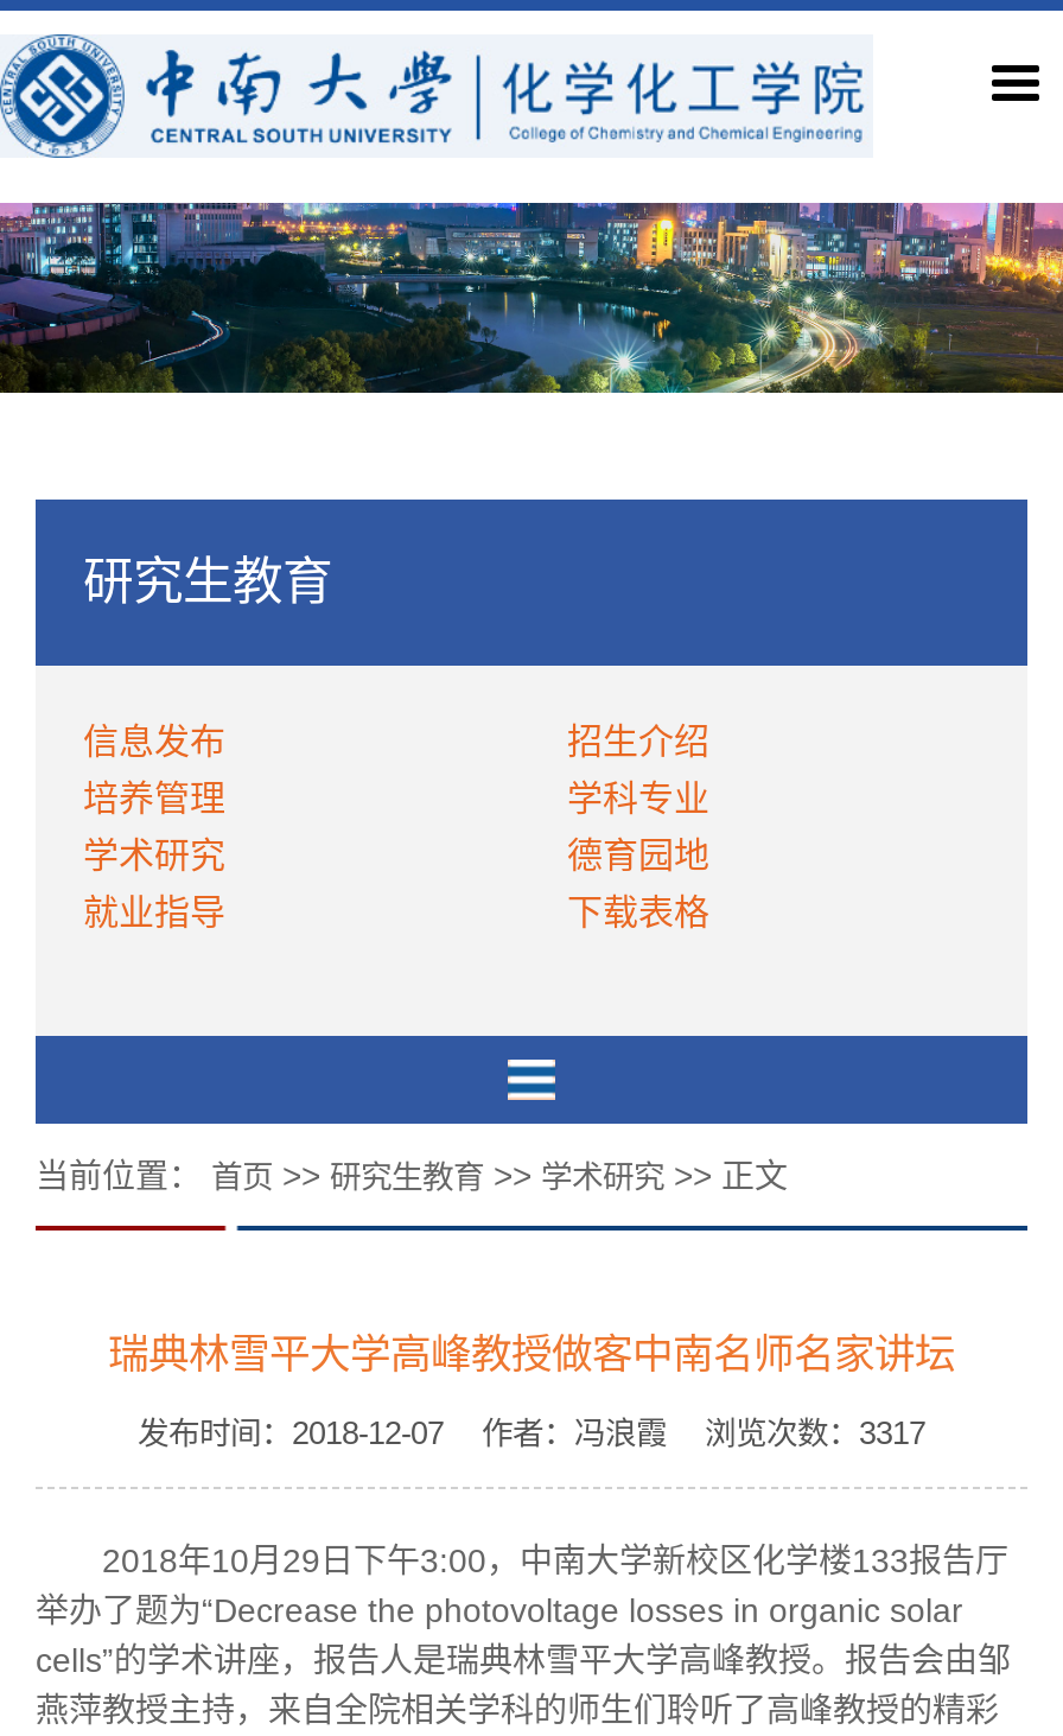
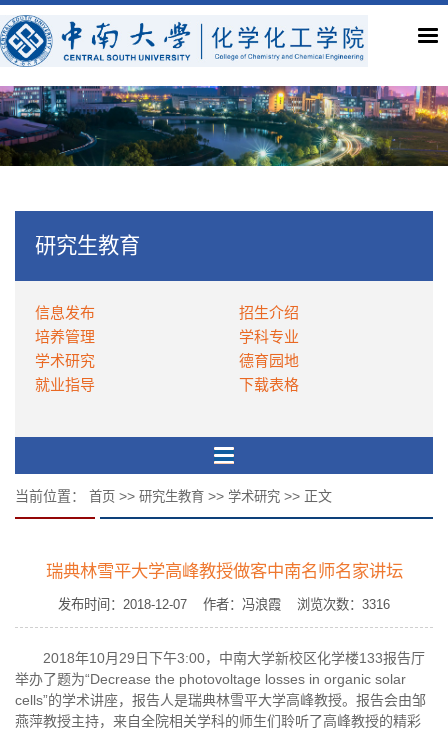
[138,1415,925,1450] 发布时间：2018-12-07 作者：冯浪霞 浏览次数：3317 -> [58,597,390,612] 发布时间：2018-12-07 作者：冯浪霞 浏览次数：3316

